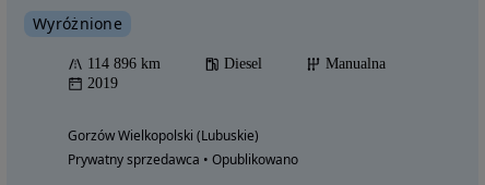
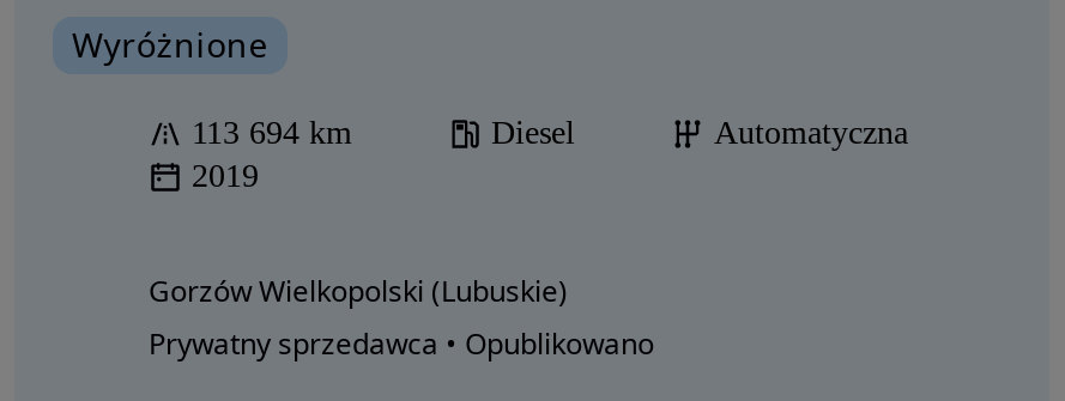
[87,56,161,72] 114 896 km -> [192,115,352,151] 113 694 km
[326,56,386,72] Manualna -> [714,115,908,151] Automatyczna

